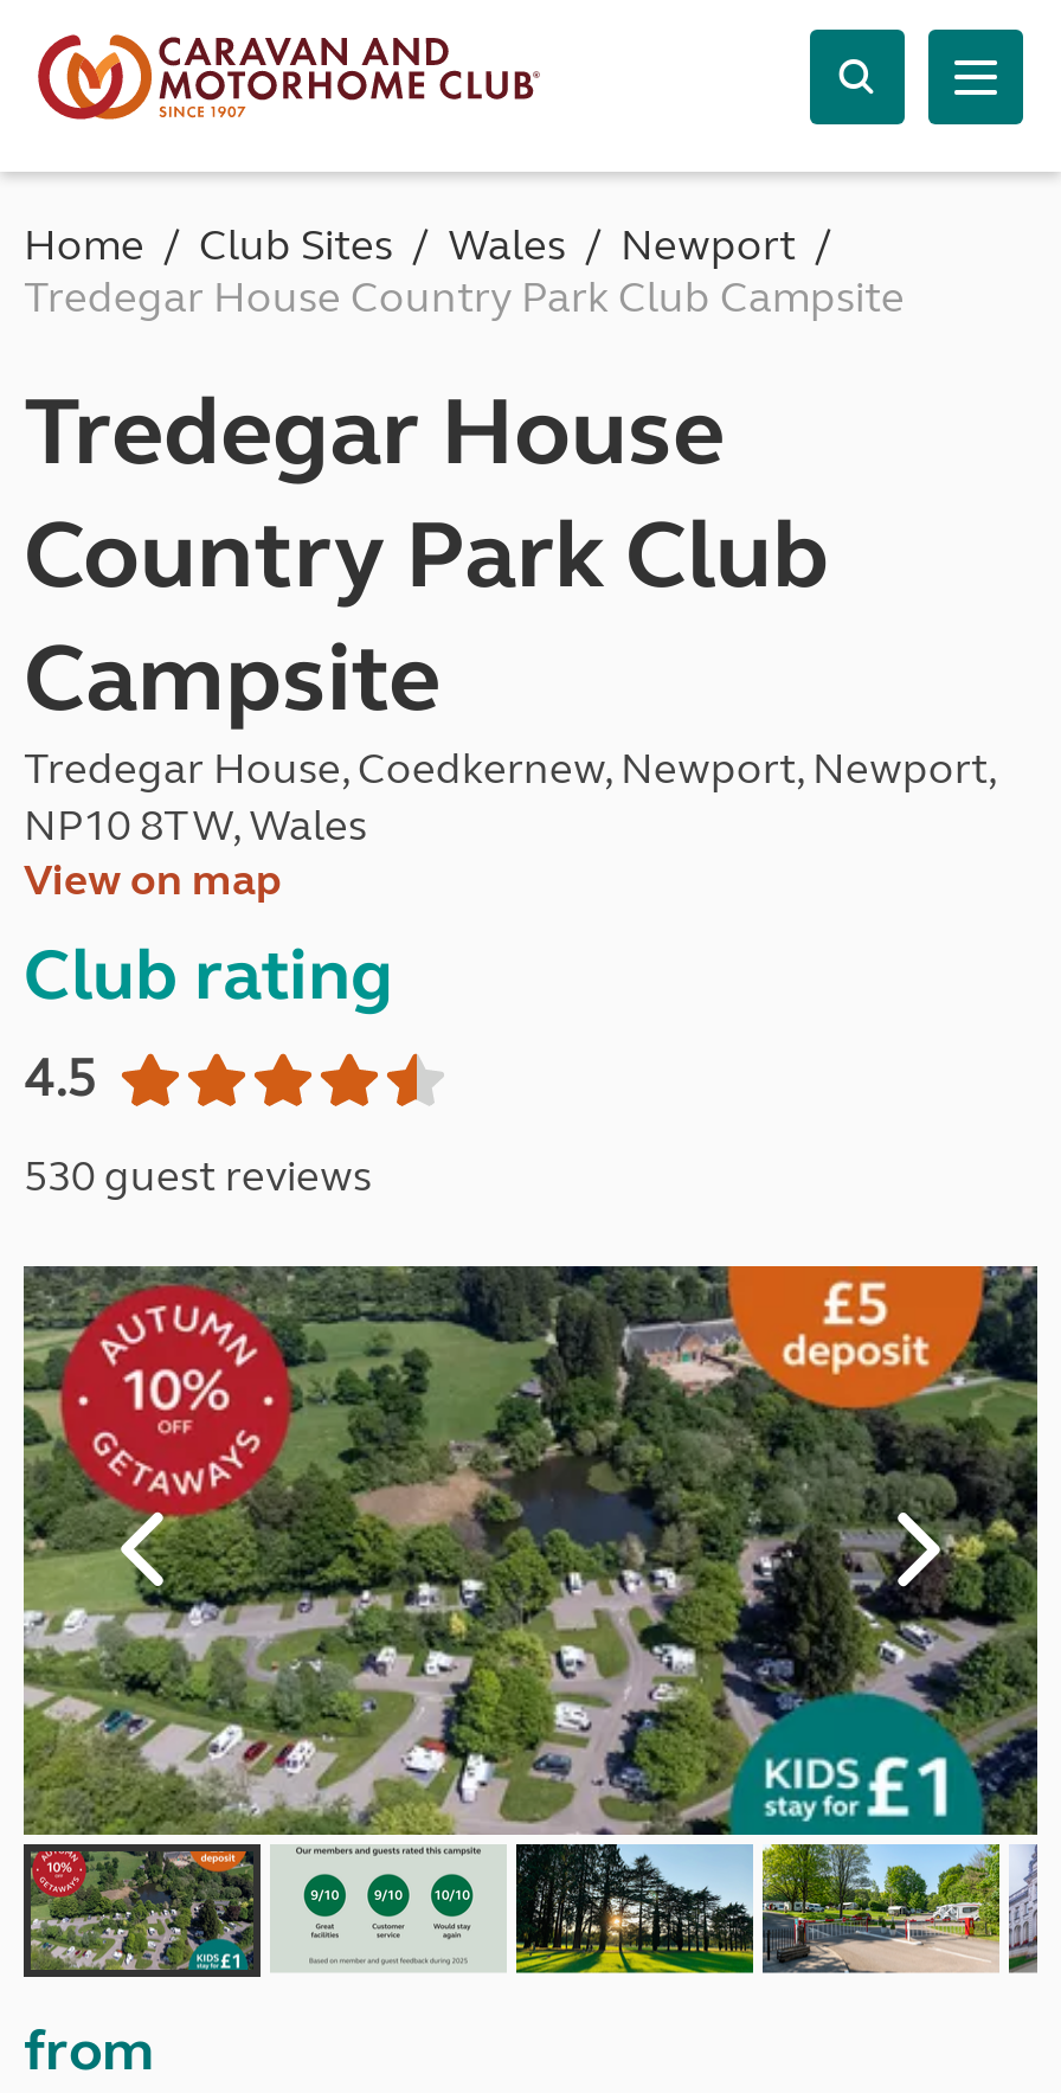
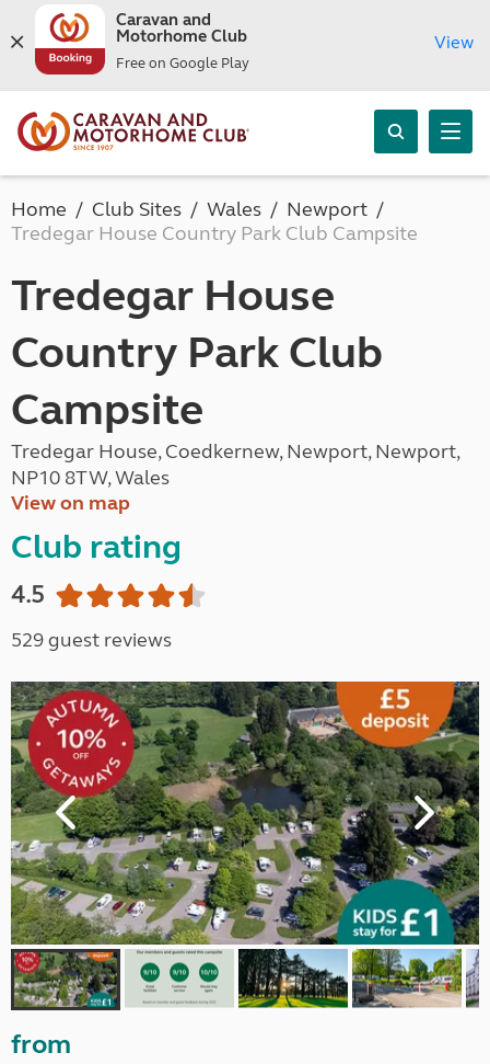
none -> [33,10,249,76] [image] | Caravan and | Motorhome Club | Free on Google Play
none -> [434,31,474,52] View
[24,1150,372,1202] 530 guest reviews -> [11,628,172,652] 529 guest reviews

